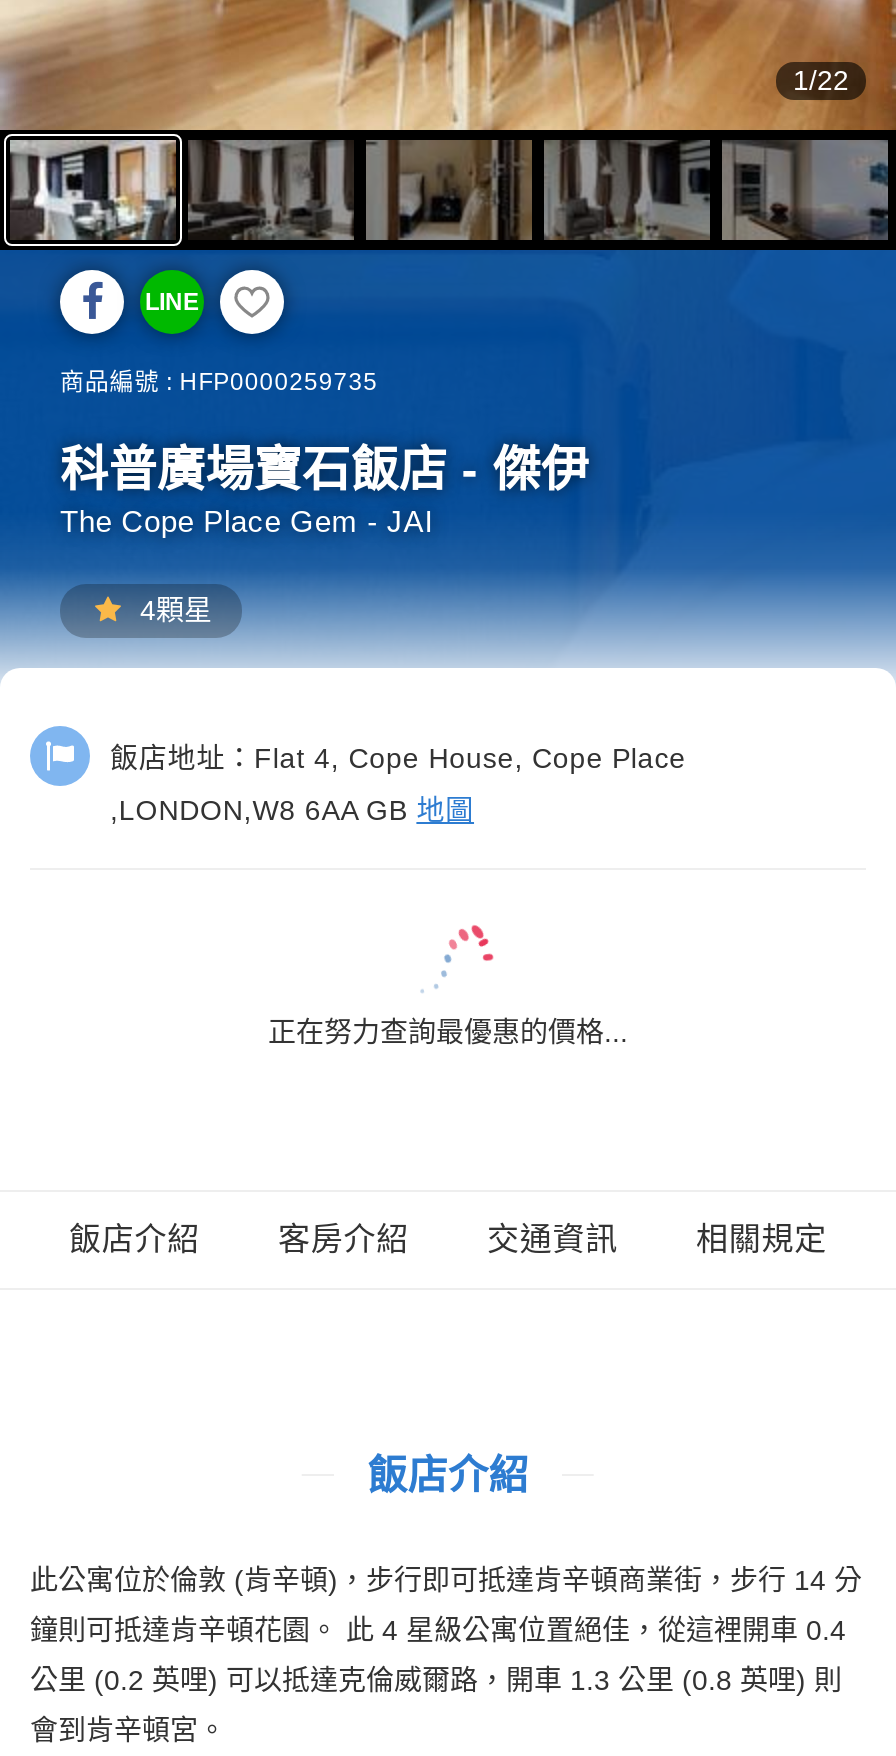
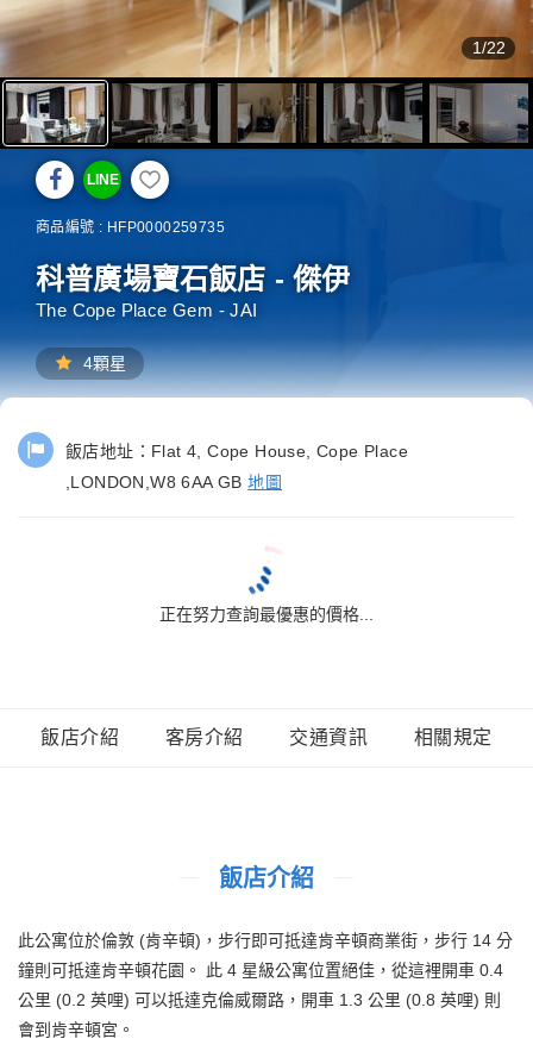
[420,924,494,998] [image] -> [247,551,293,595] [image]

